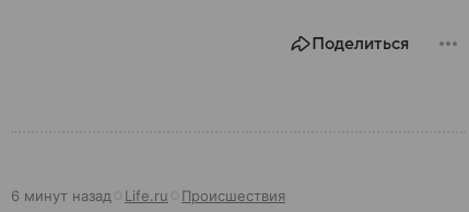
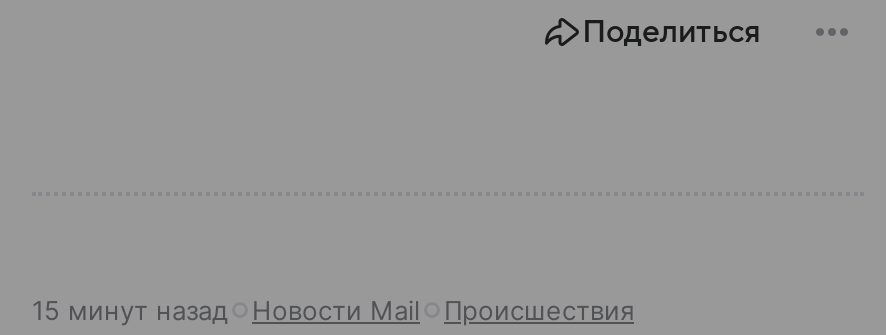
[11,187,168,204] 6 минут назад | Life.ru -> [32,293,420,325] 15 минут назад | Новости Mail

